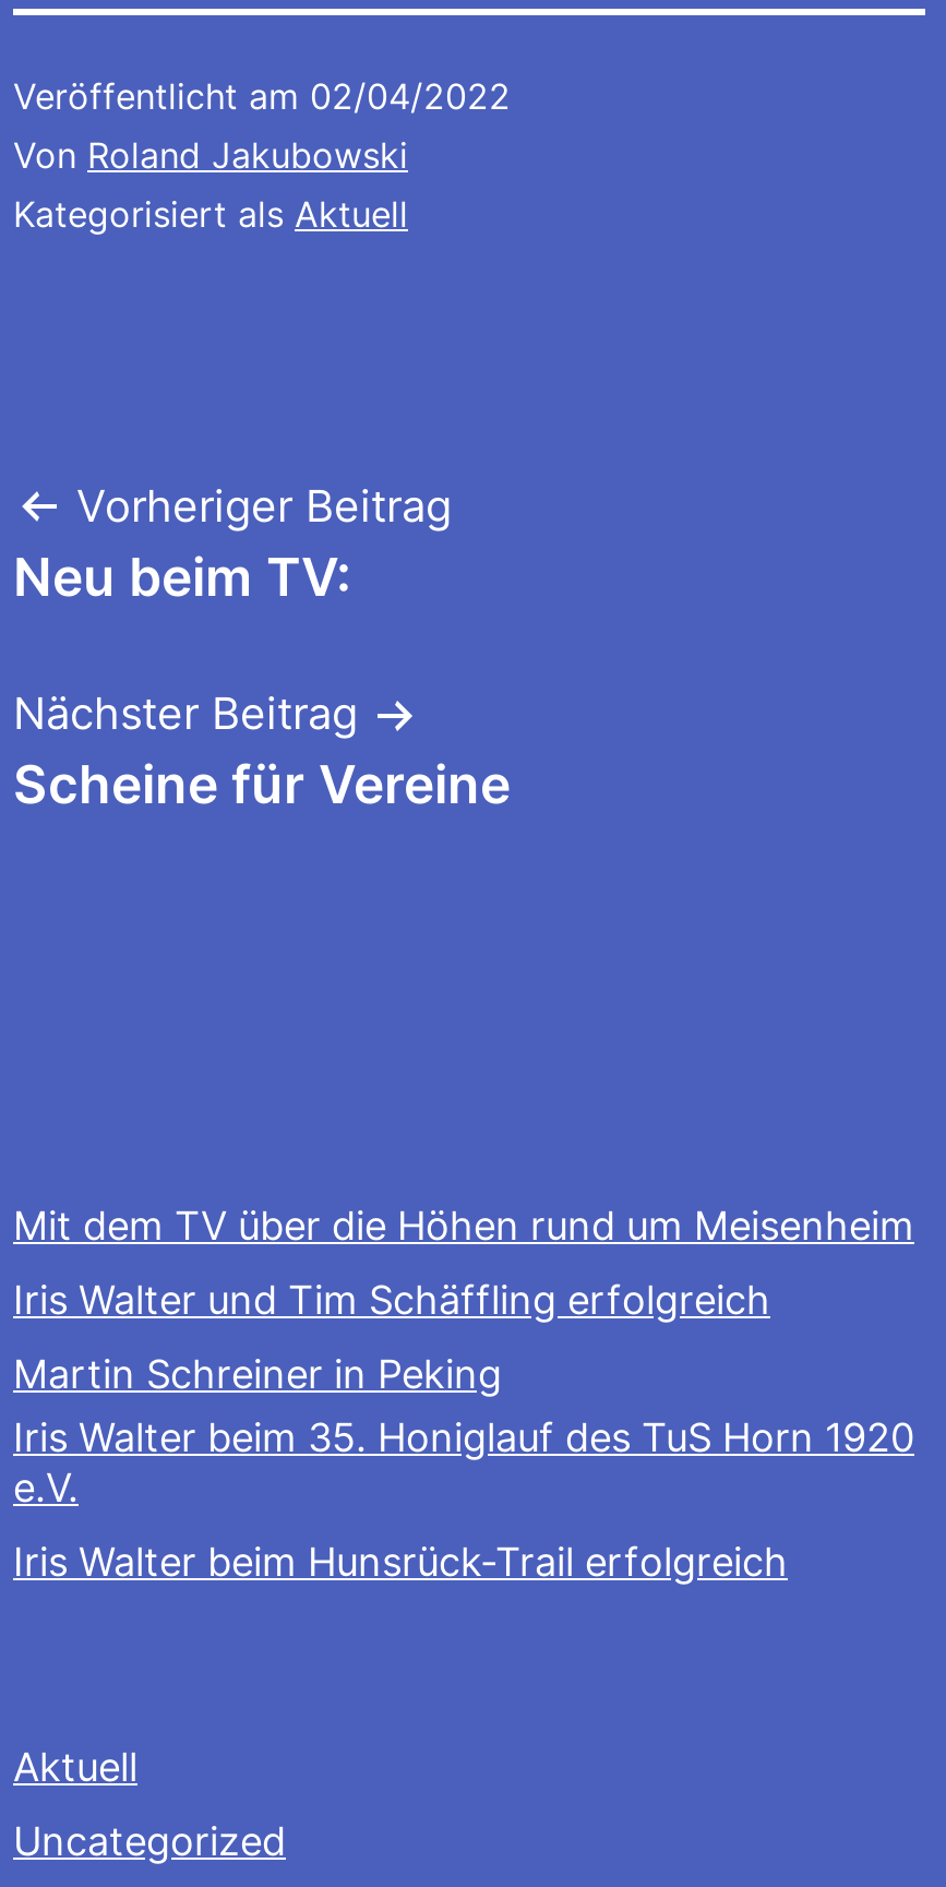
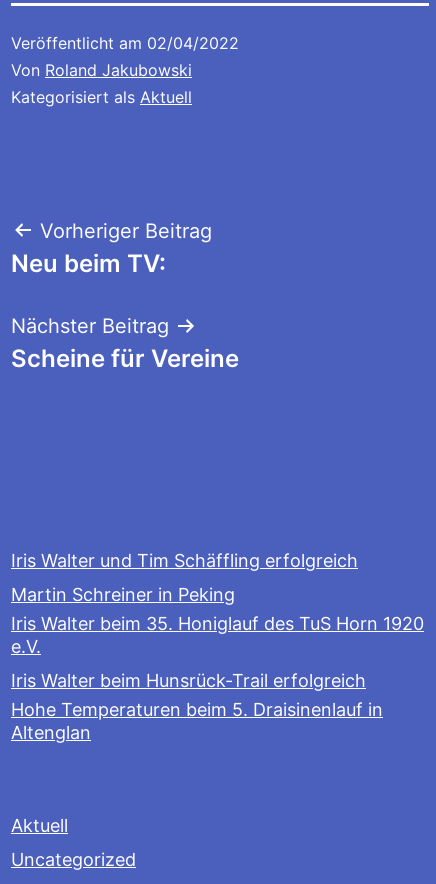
[13,1204,914,1250] Mit dem TV über die Höhen rund um Meisenheim -> none
moved [13,1278,914,1586] -> [11,549,424,690]: Iris Walter und Tim Schäffling erfolgreich | Martin Schreiner in Peking | Iris Walter beim 35. Honiglauf des TuS Horn 1920 | e.V. | Iris Walter beim Hunsrück-Trail erfolgreich
none -> [11,698,383,742] Hohe Temperaturen beim 5. Draisinenlauf in | Altenglan

